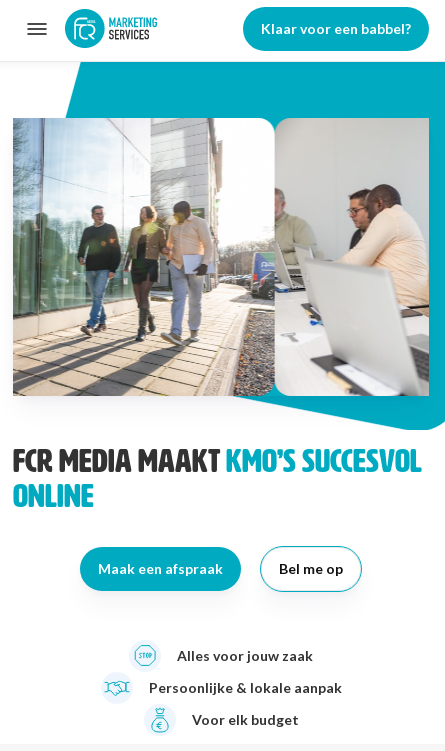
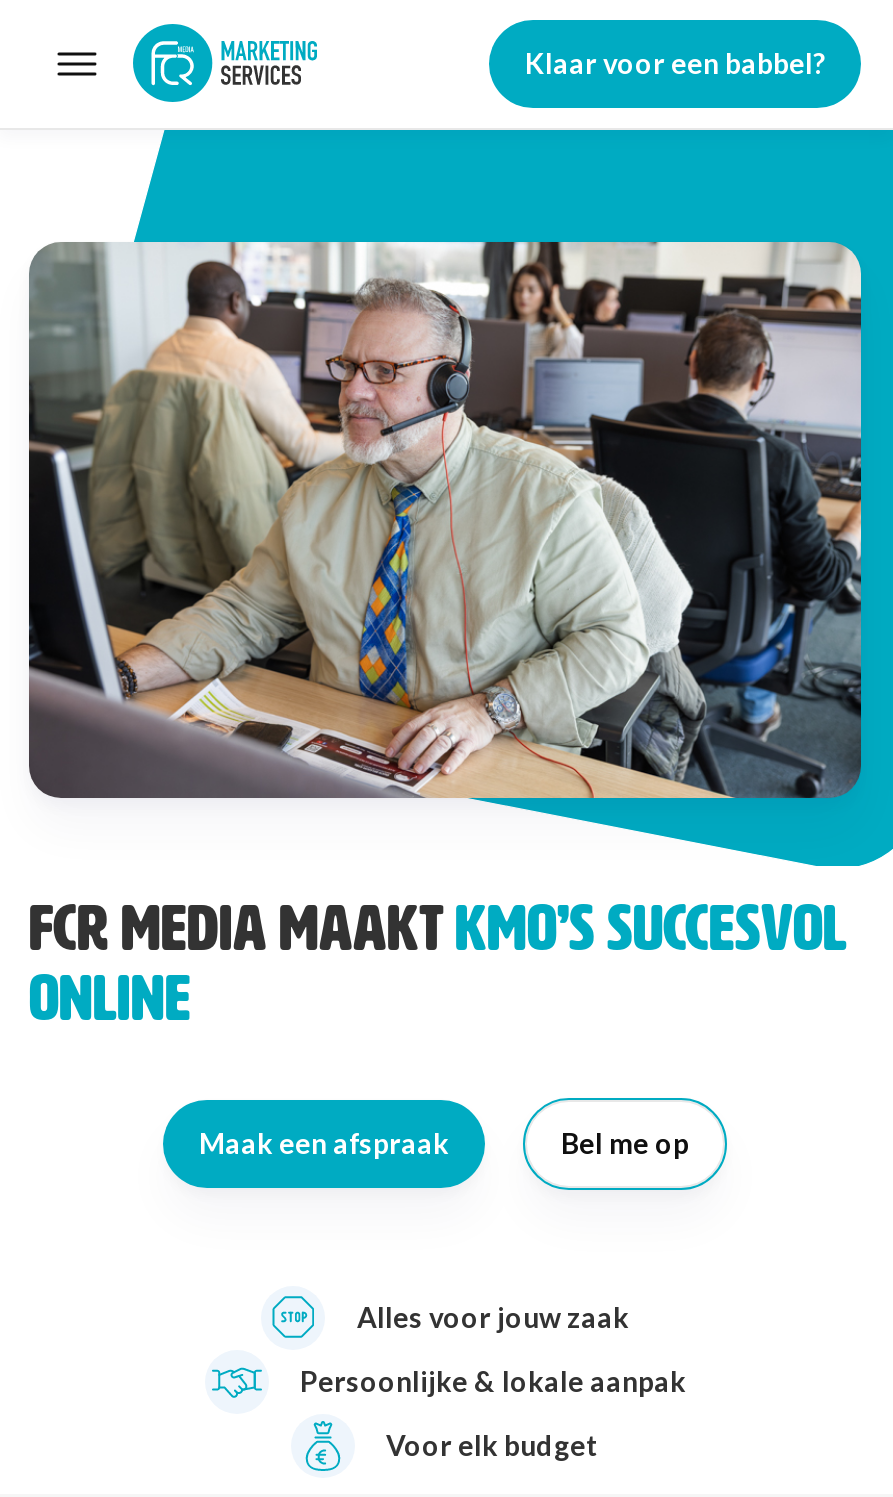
[12,117,430,397] [image] -> [27,240,863,800] [image]

